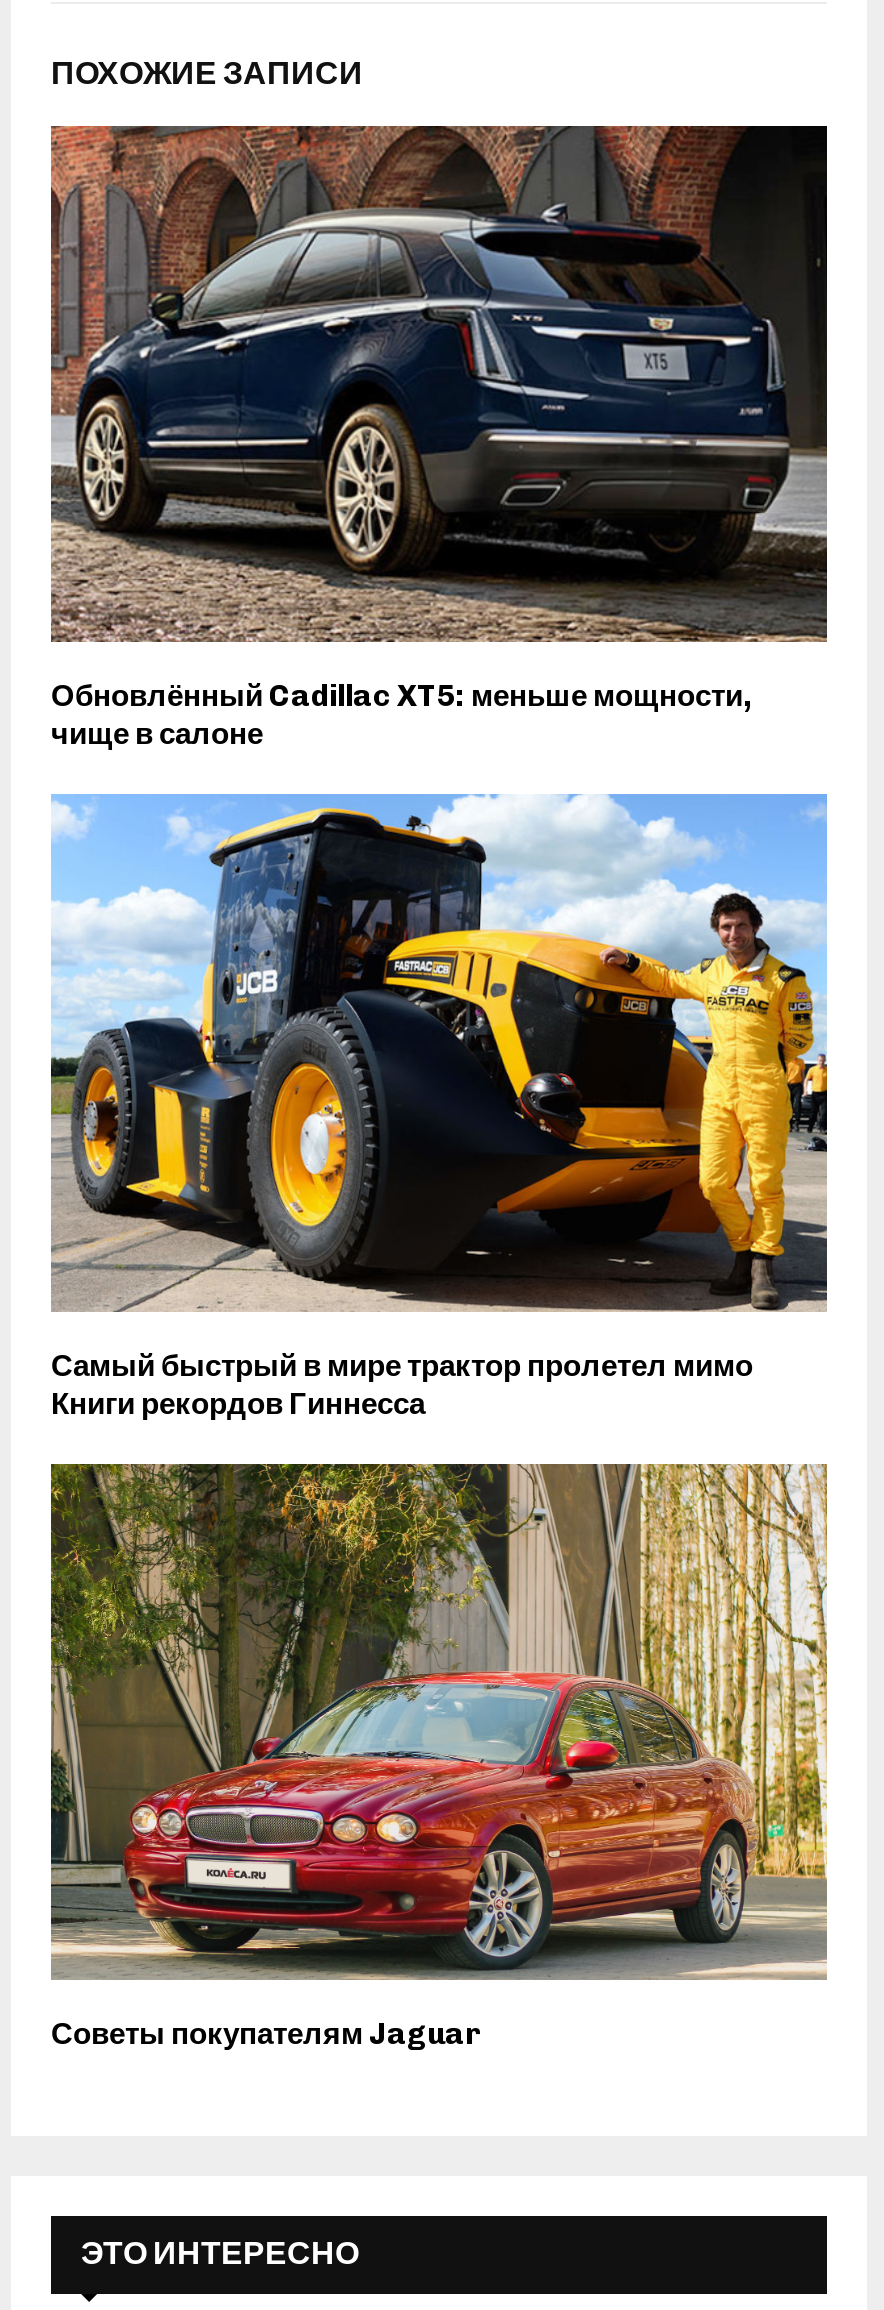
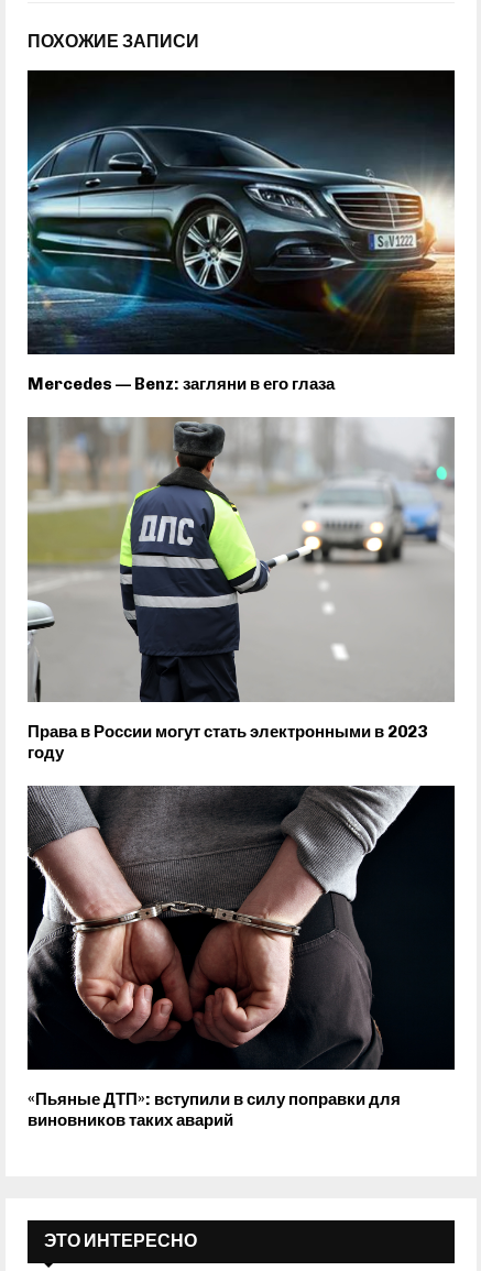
[49,124,829,752] [image] | Обновлённый Cadillac XT5: меньше мощности, | чище в салоне -> [26,69,455,394] [image] | Mercedes — Benz: загляни в его глаза
[49,756,829,1422] [image] | Самый быстрый в мире трактор пролетел мимо | Книги рекордов Гиннесса -> [26,416,456,762] [image] | Права в России могут стать электронными в 2023 | году
[49,1426,829,2053] [image] | Советы покупателям Jaguar -> [26,785,456,1131] [image] | «Пьяные ДТП»: вступили в силу поправки для | виновников таких аварий

